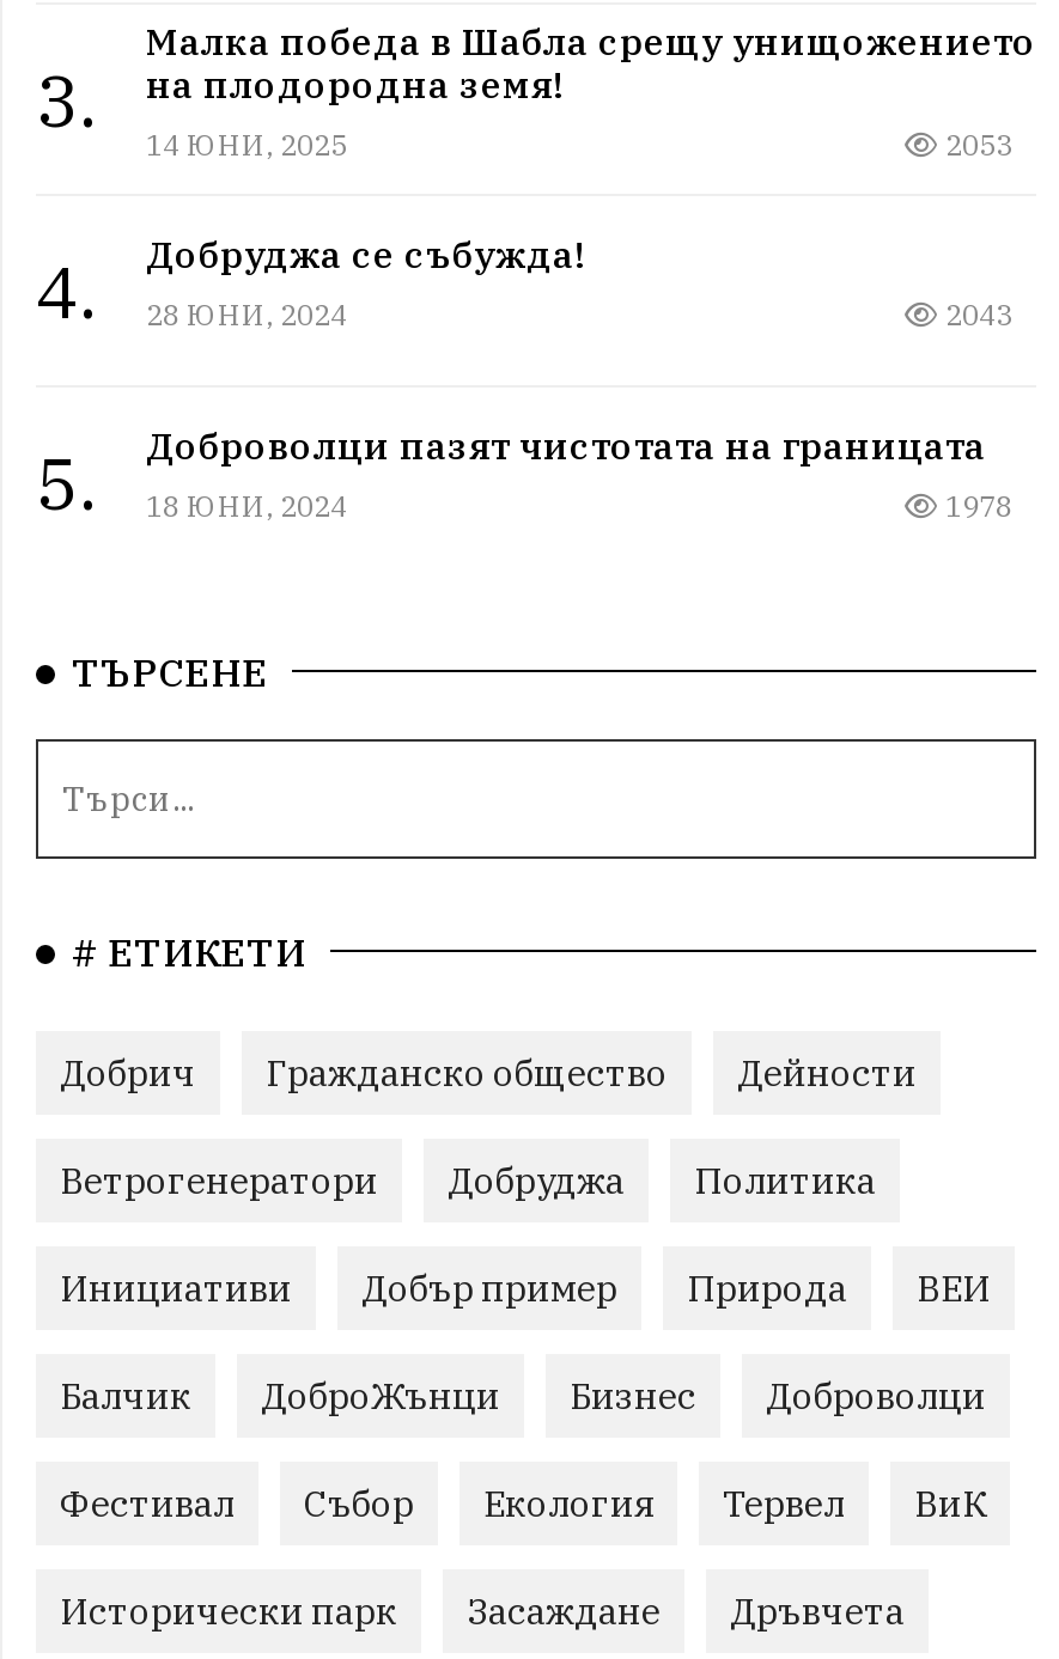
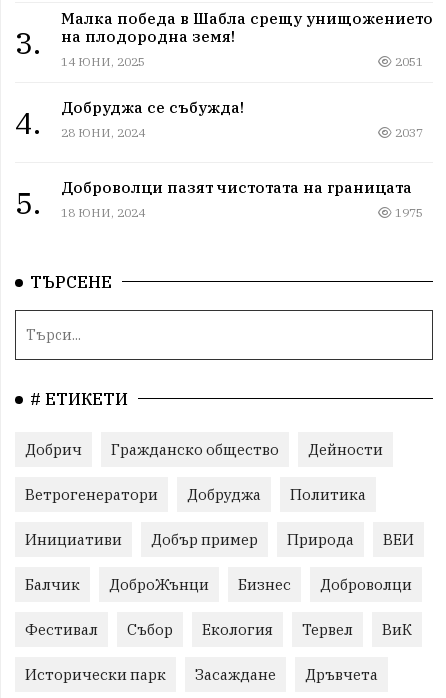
[938,127,1012,162] 2053 -> [392,54,423,69] 2051
[938,296,1012,332] 2043 -> [392,125,423,140] 2037
[938,489,1012,525] 1978 -> [392,205,423,220] 1975

